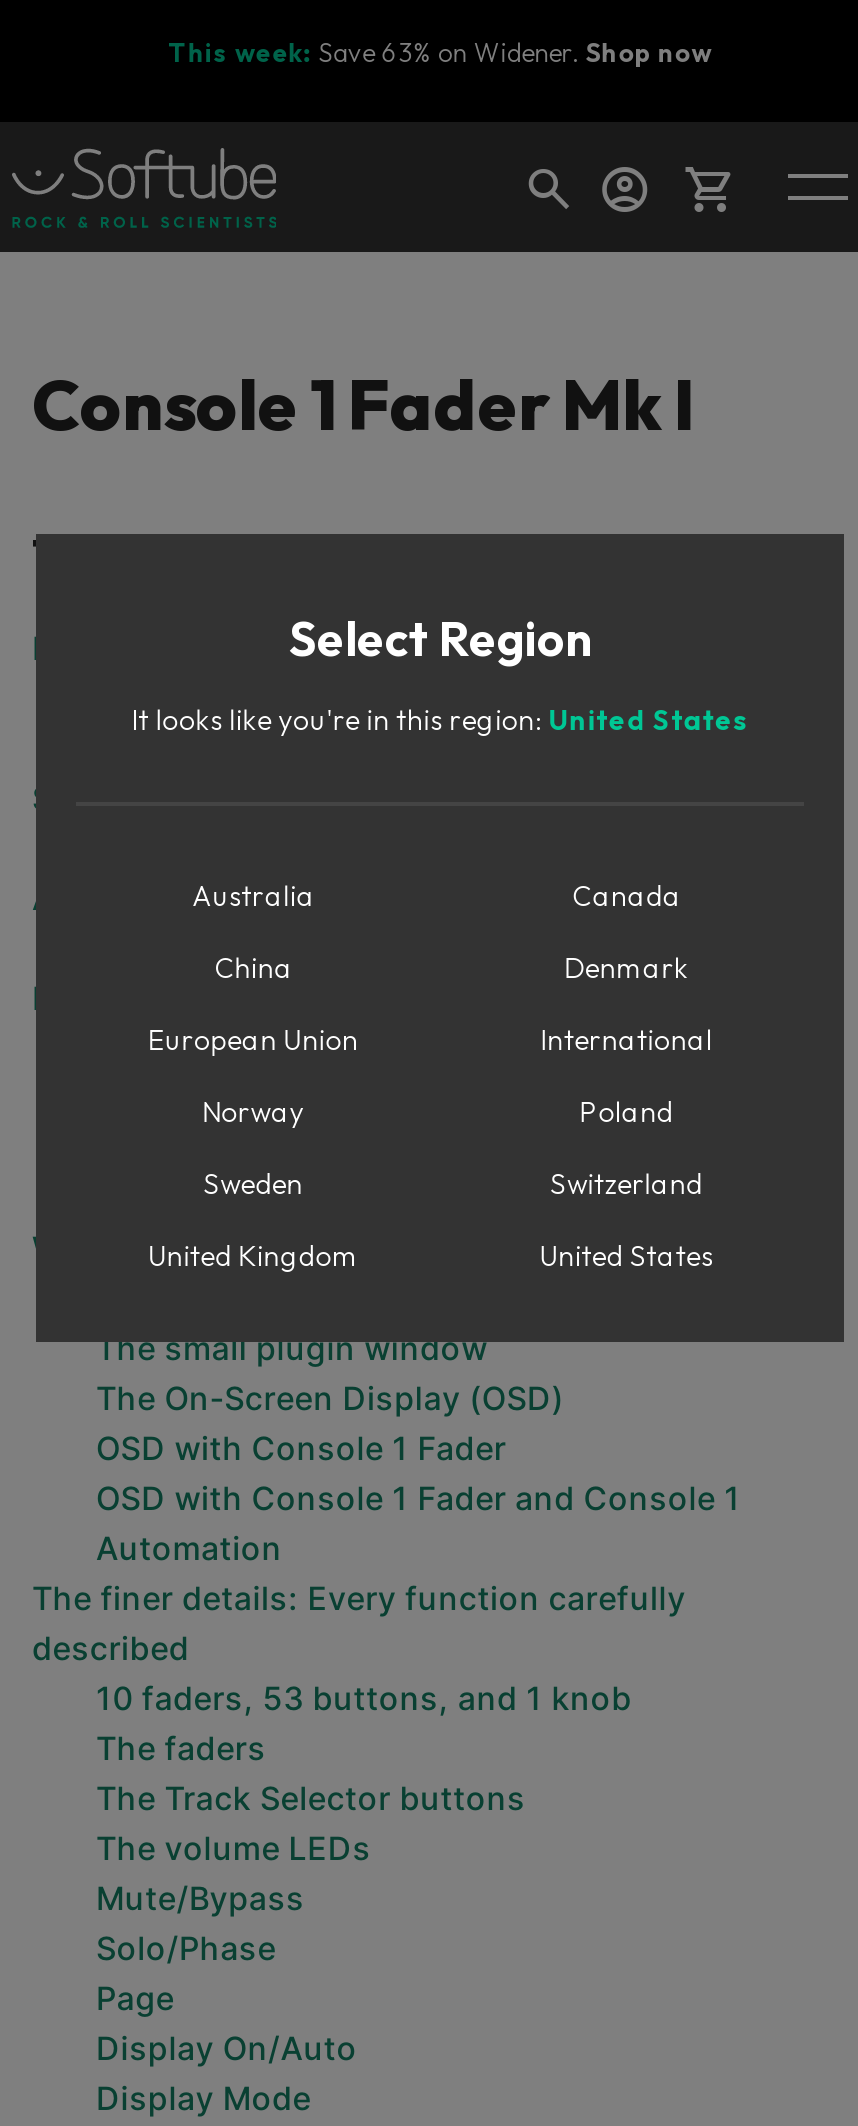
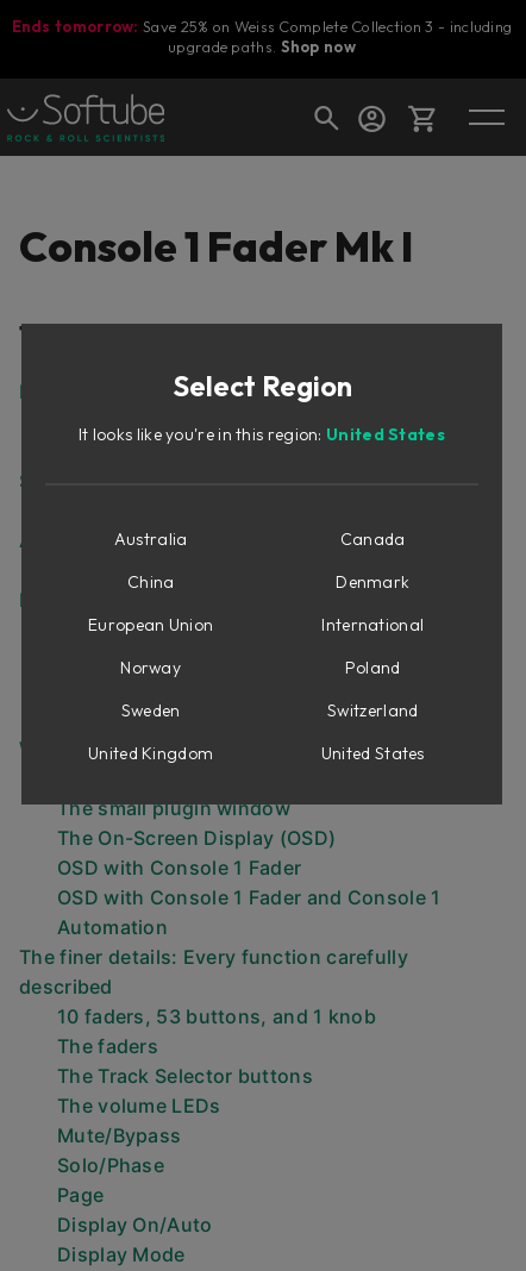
[168,35,712,67] This week: Save 63% on Widener. Shop now -> [11,17,512,56] Ends tomorrow: Save 25% on Weiss Complete Collection 3 - including | upgrade paths. Shop now

